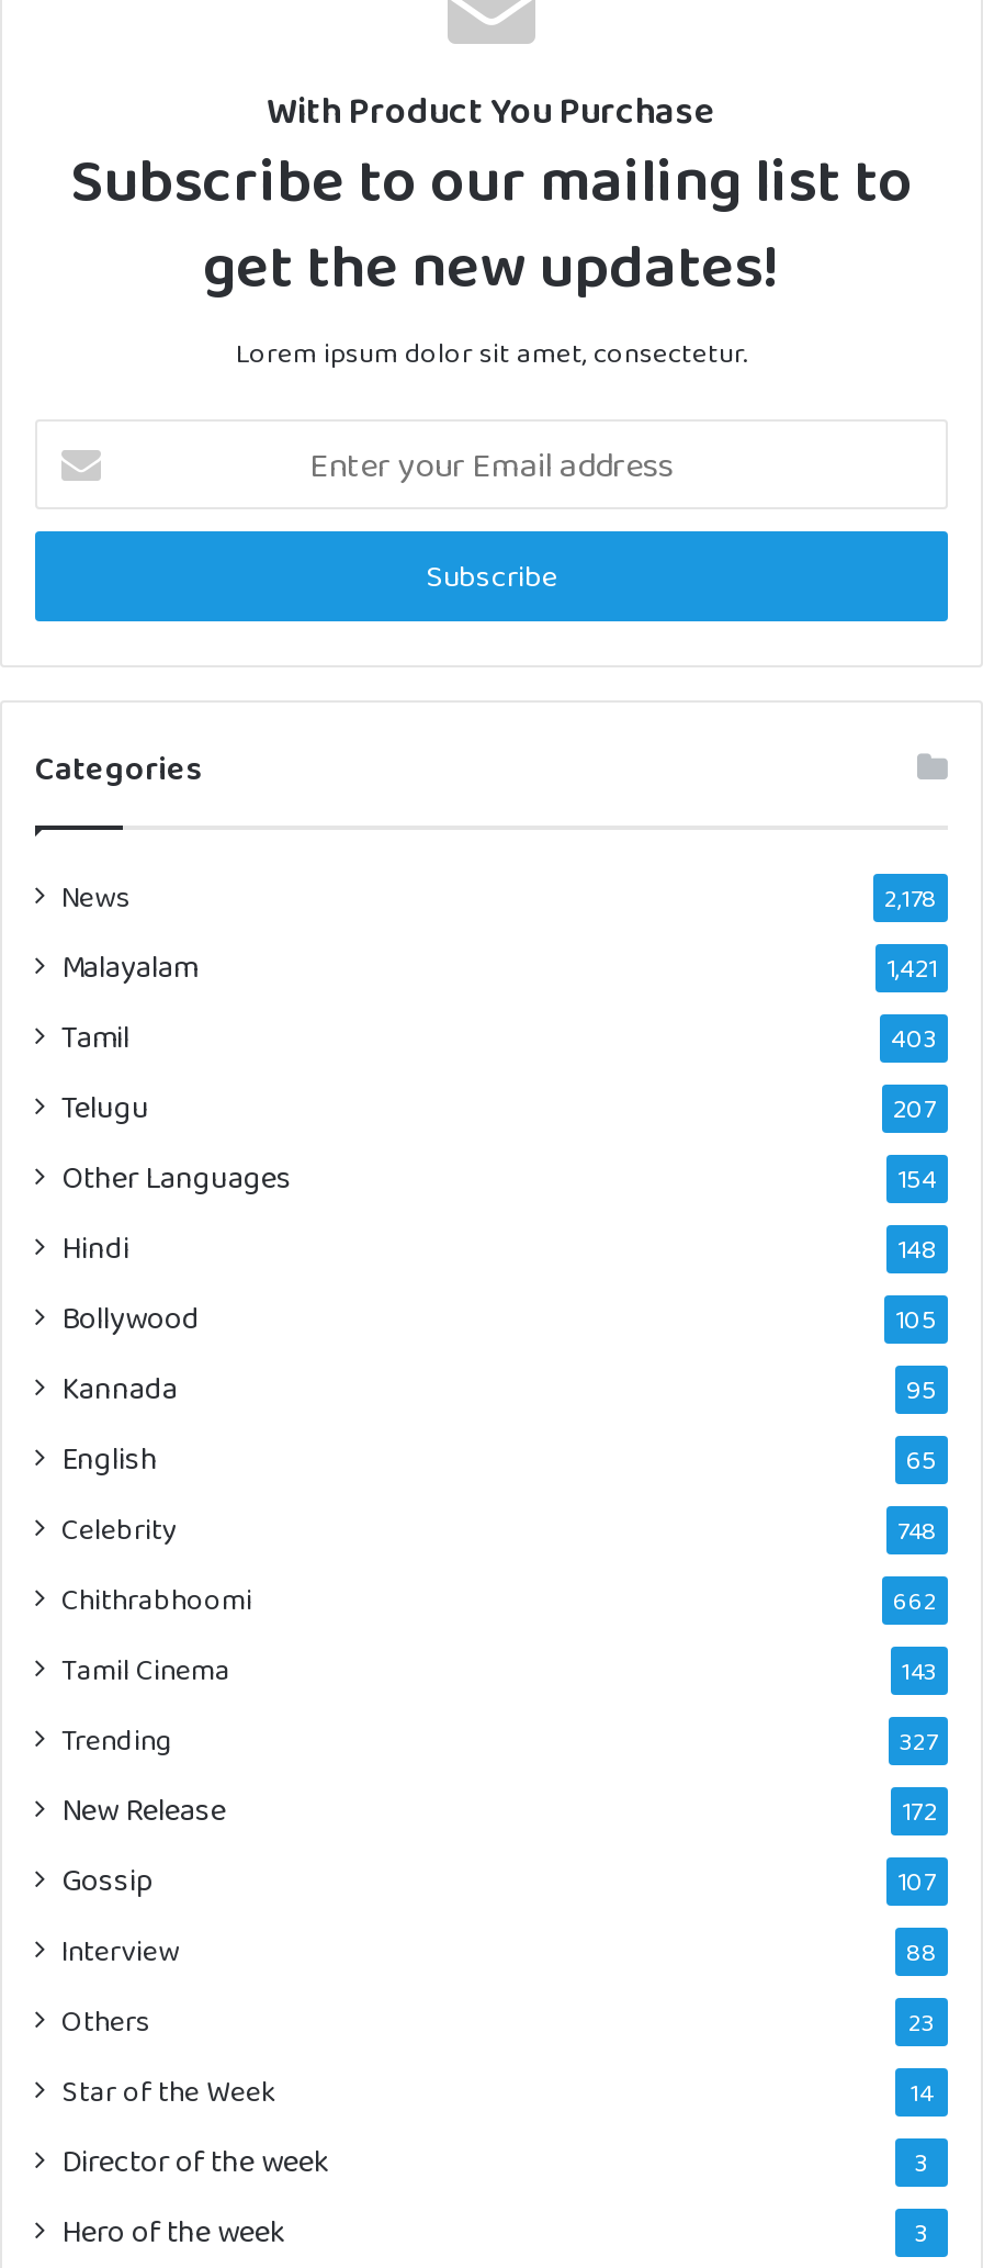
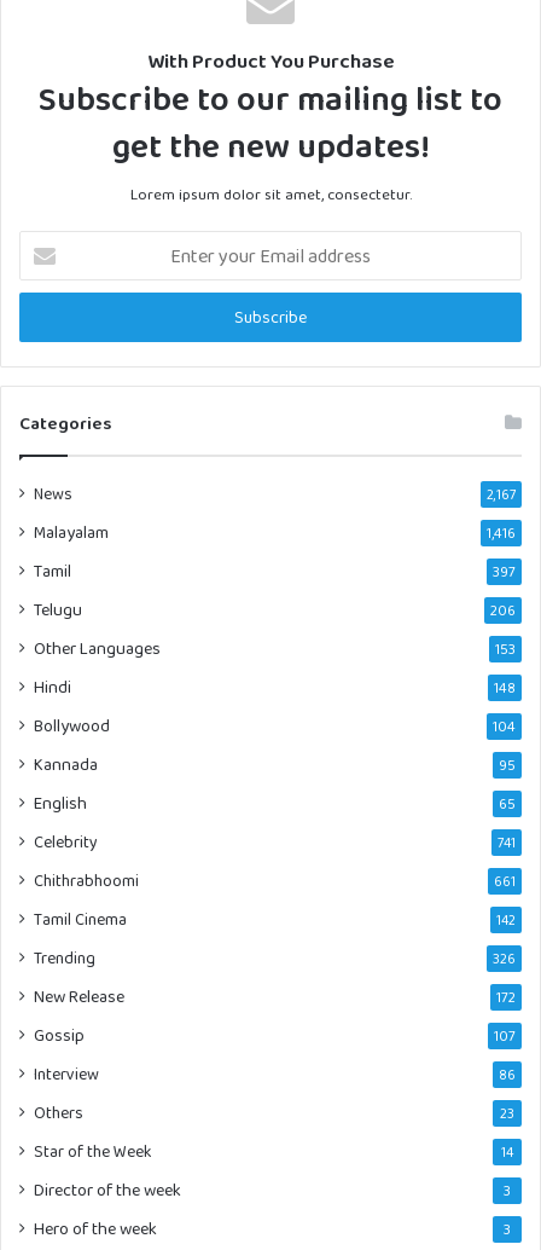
[884,878,937,918] 2,178 -> [487,483,516,505] 2,167
[886,948,937,988] 1,421 -> [487,522,516,544] 1,416
[891,1019,937,1058] 403 -> [493,561,516,583] 397
[893,1089,937,1128] 207 -> [490,599,516,621] 206
[897,1159,937,1199] 154 -> [495,638,516,660] 153
[895,1300,937,1339] 105 -> [493,716,516,737] 104
[897,1510,937,1550] 748 -> [498,832,516,853] 741
[893,1581,937,1620] 662 -> [494,870,516,892] 661
[902,1651,937,1690] 143 -> [496,909,516,931] 142
[900,1721,937,1761] 327 -> [493,948,516,969] 326
[906,1932,937,1971] 88 -> [499,1064,516,1085] 86

